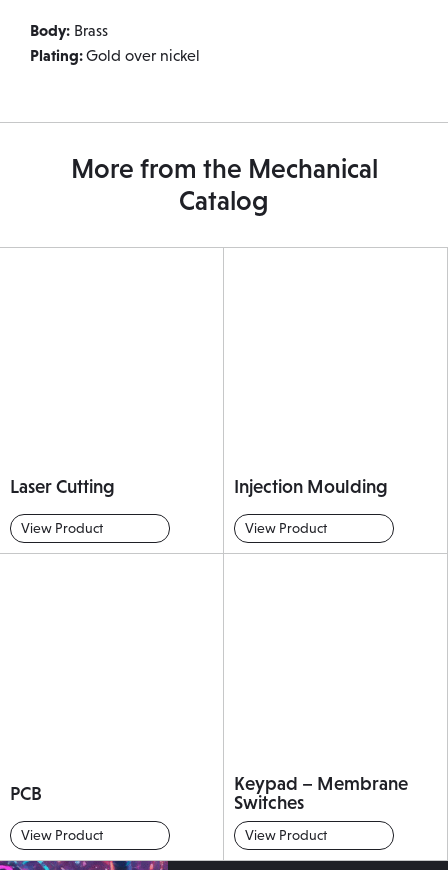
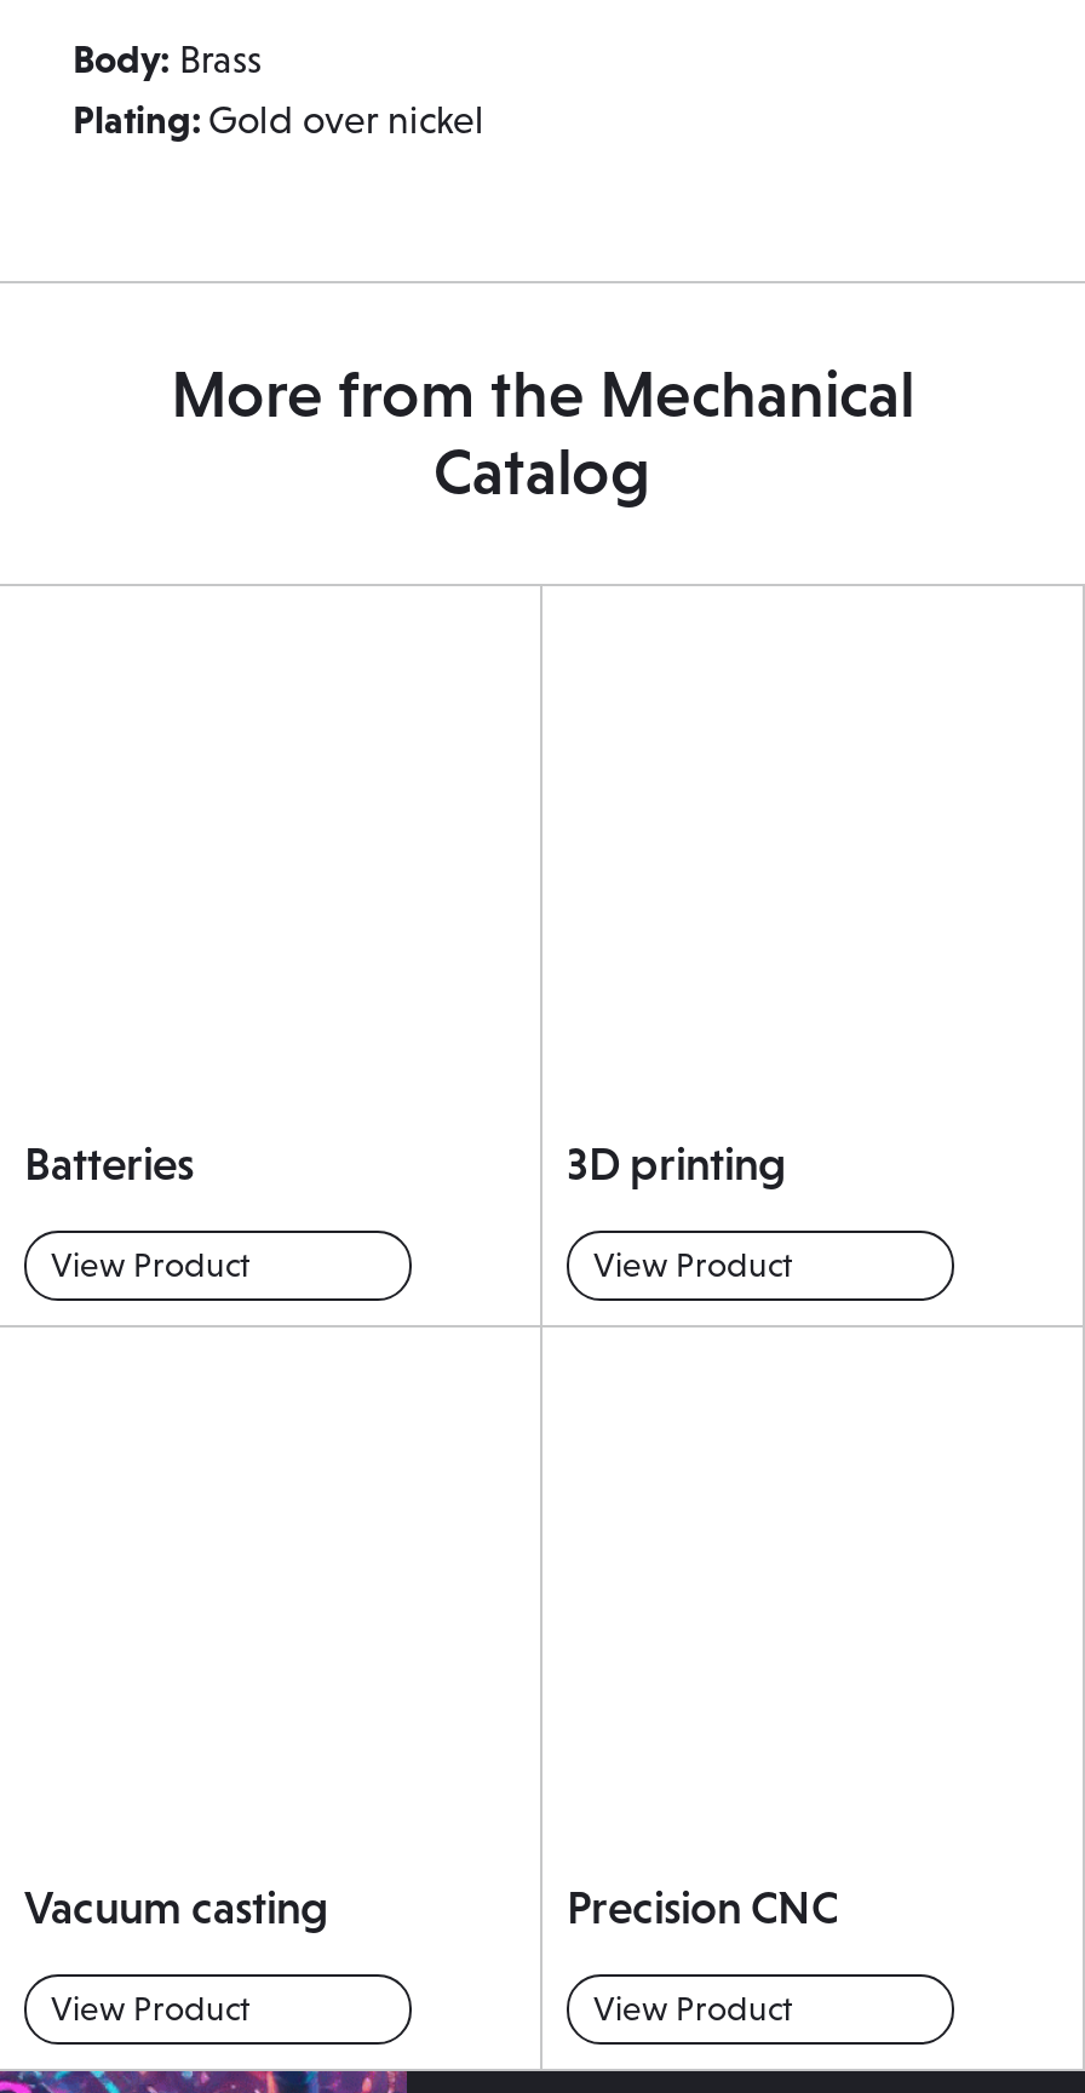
[10,476,115,497] Laser Cutting -> [24,1139,194,1190] Batteries
[234,476,388,497] Injection Moulding -> [567,1139,787,1190] 3D printing
[234,773,408,813] Keypad – Membrane | Switches -> [567,1882,838,1933] Precision CNC
[10,783,42,804] PCB -> [24,1882,329,1933] Vacuum casting

